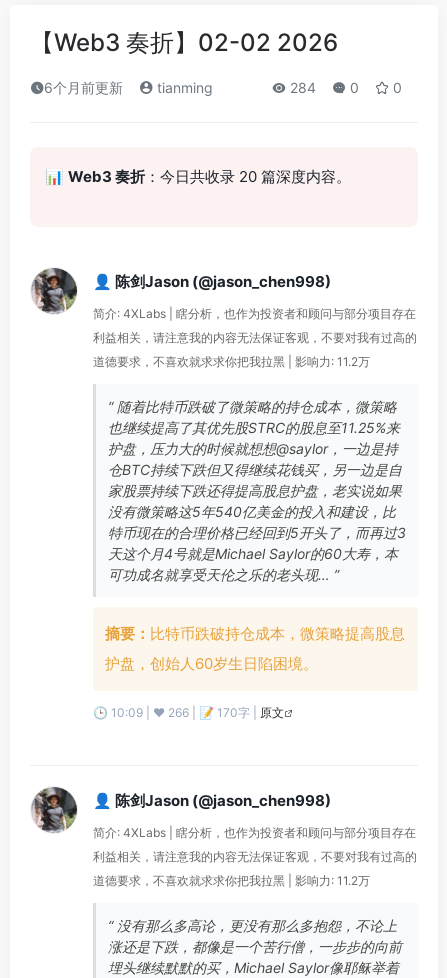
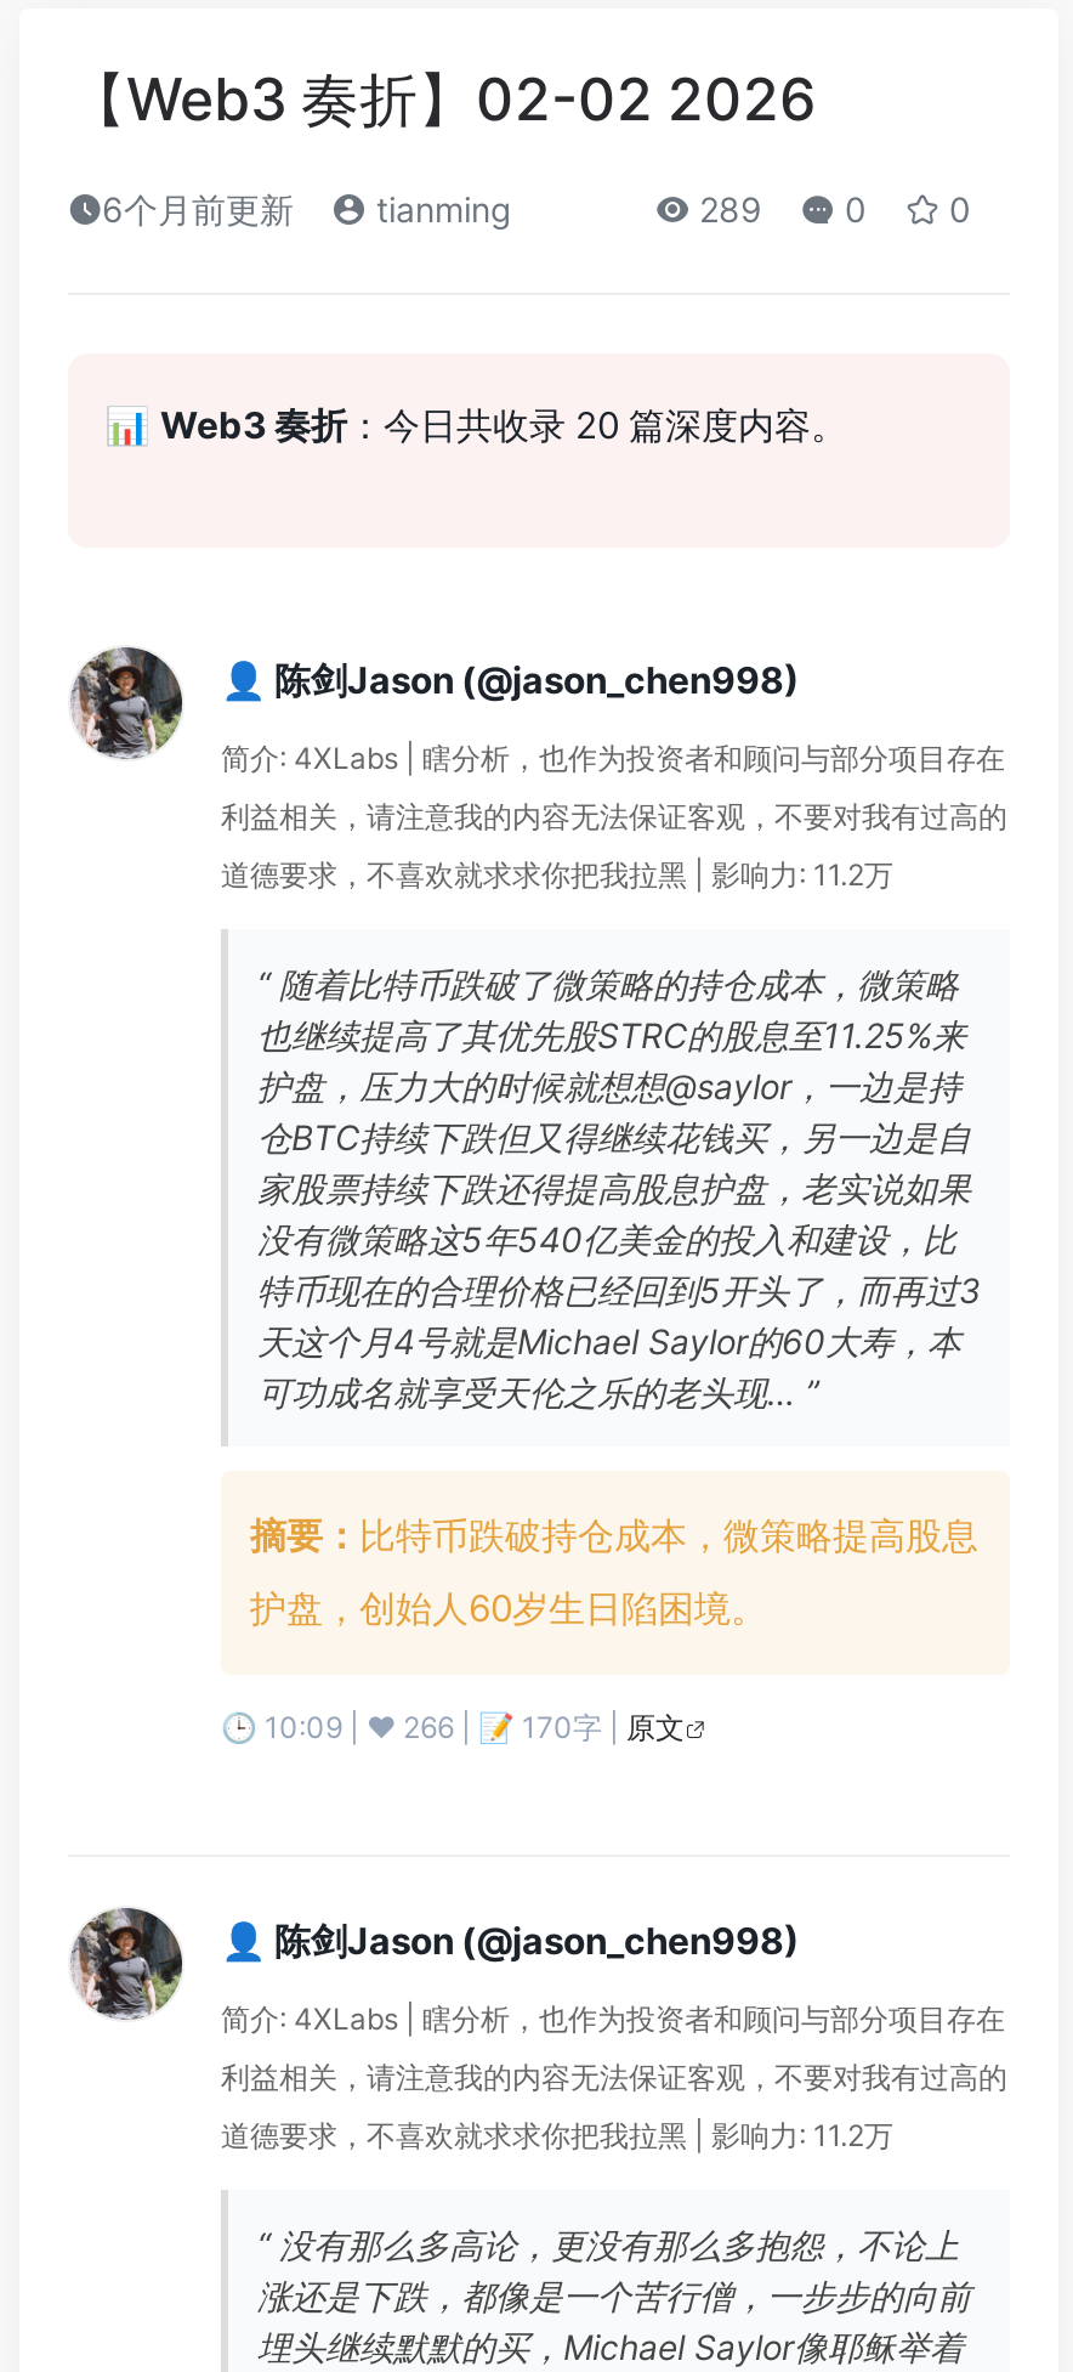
[286,79,402,96] 284 0 0 -> [689,188,971,230] 289 0 0

